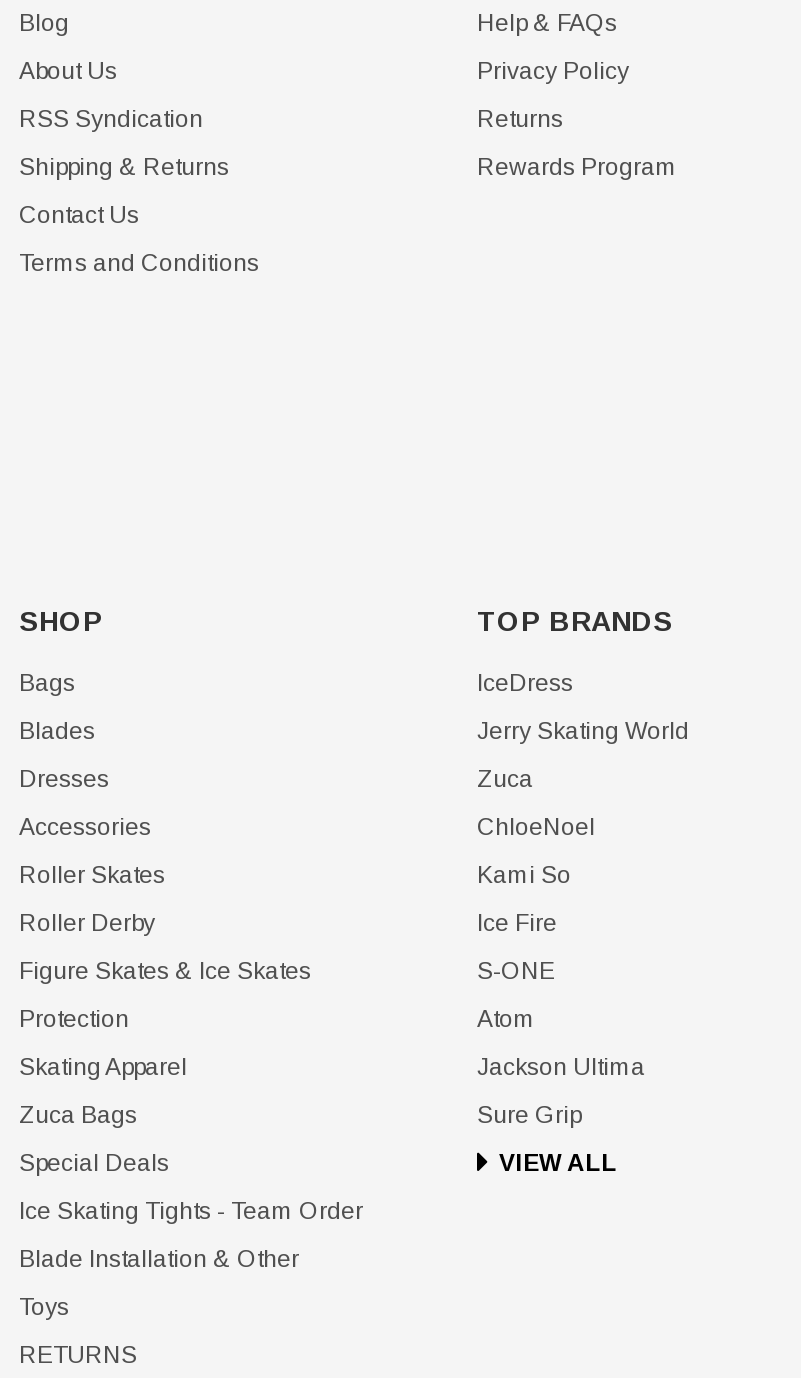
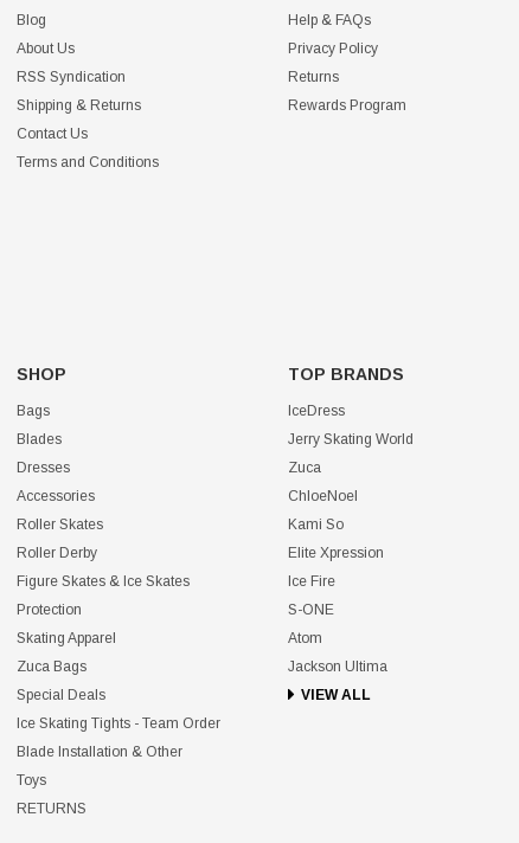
moved [477,909,645,1081] -> [288,573,387,675]: Ice Fire | S-ONE | Atom | Jackson Ultima
none -> [288,545,384,561] Elite Xpression
[477,1101,581,1129] Sure Grip -> none

